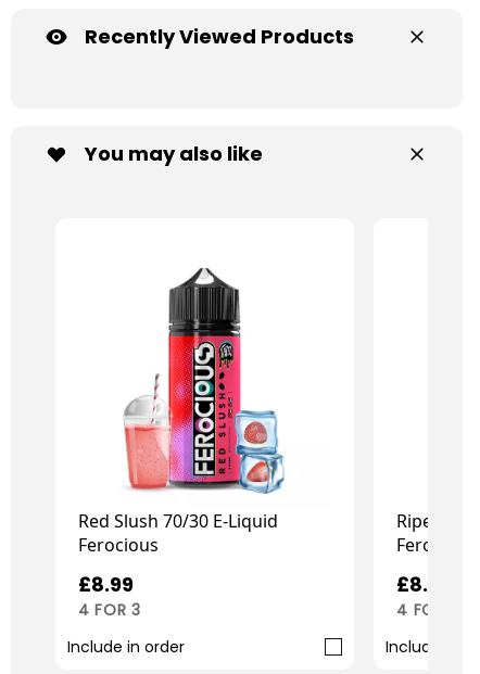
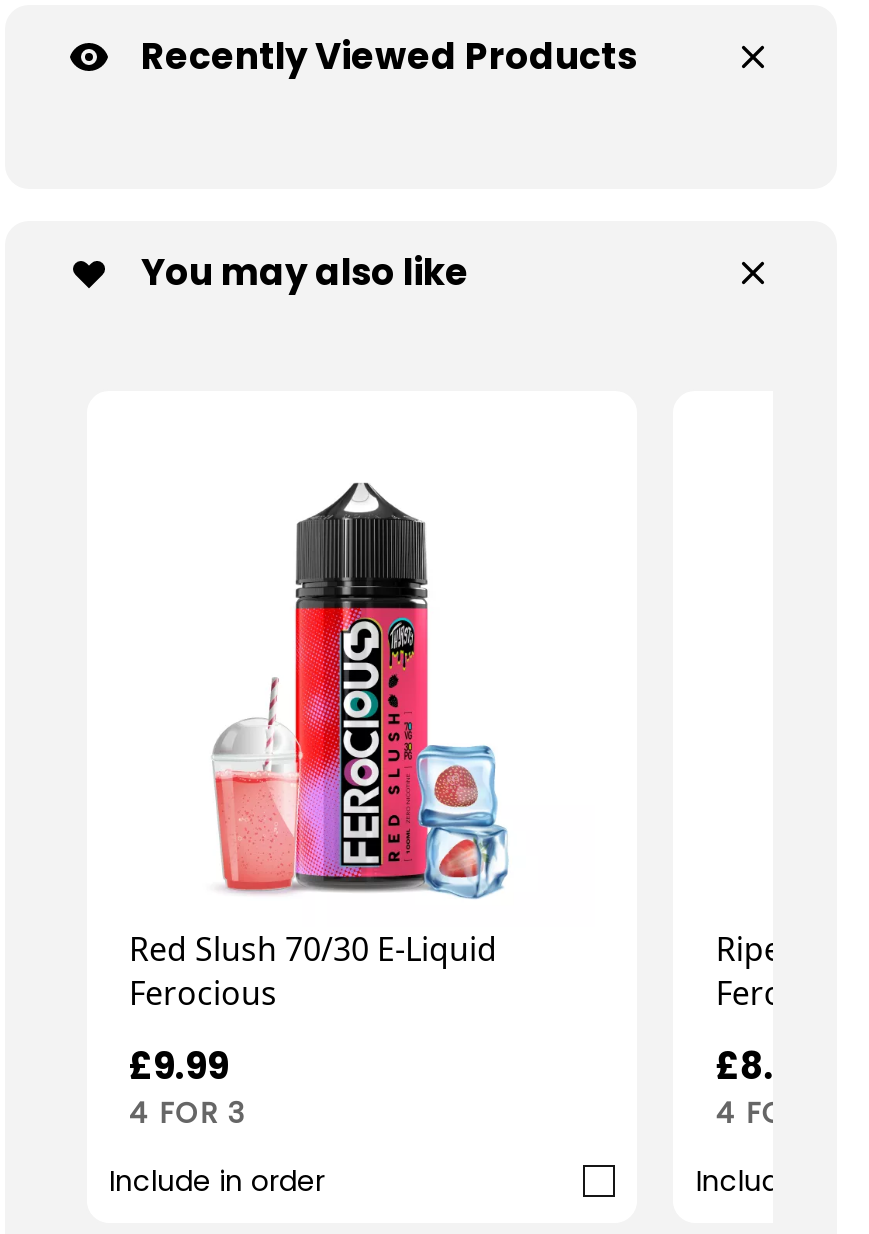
[78,570,134,598] £8.99 -> [129,1040,229,1090] £9.99

